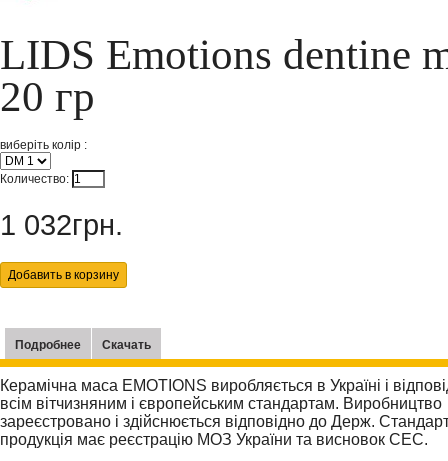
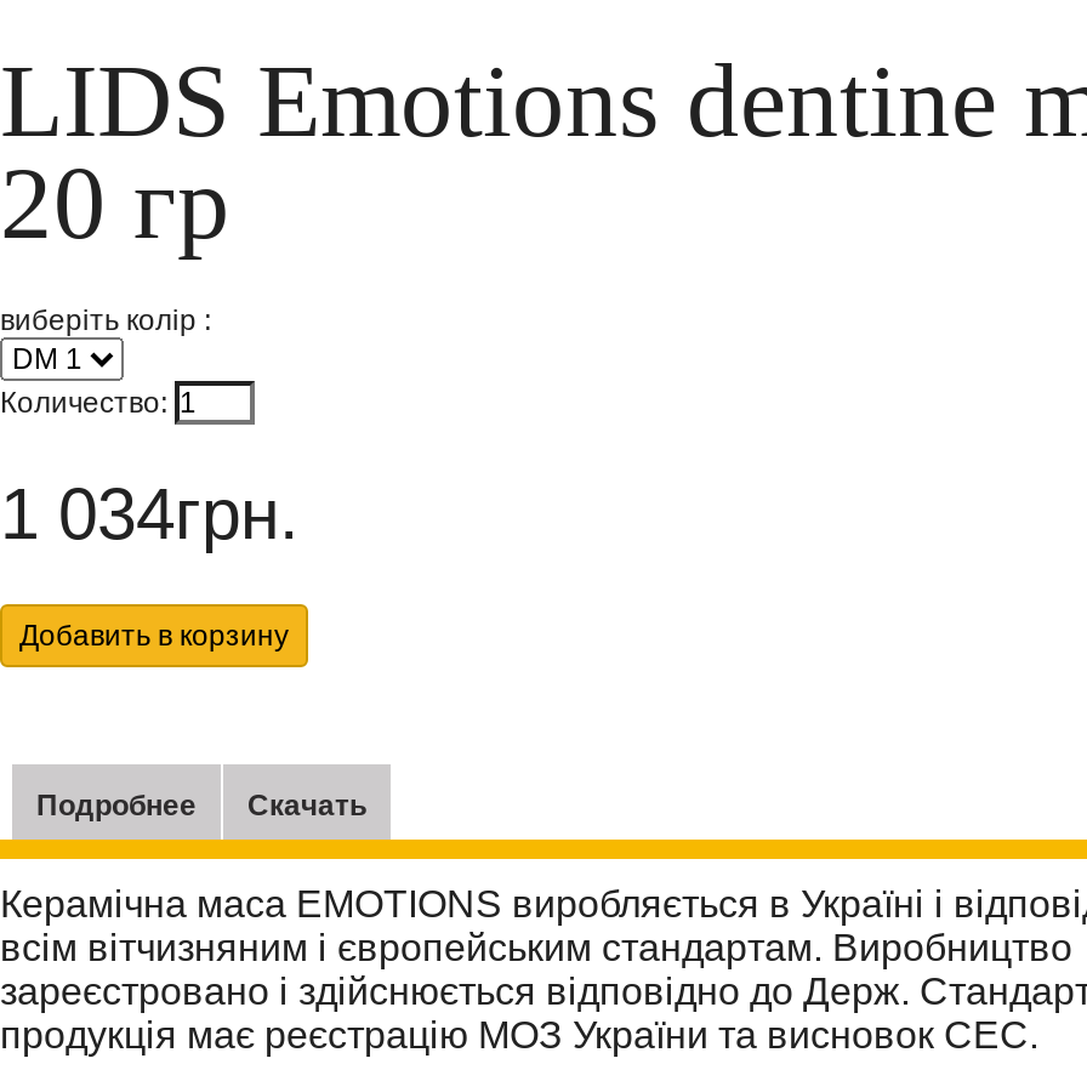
[0,208,123,241] 1 032грн. -> [0,473,298,553] 1 034грн.

